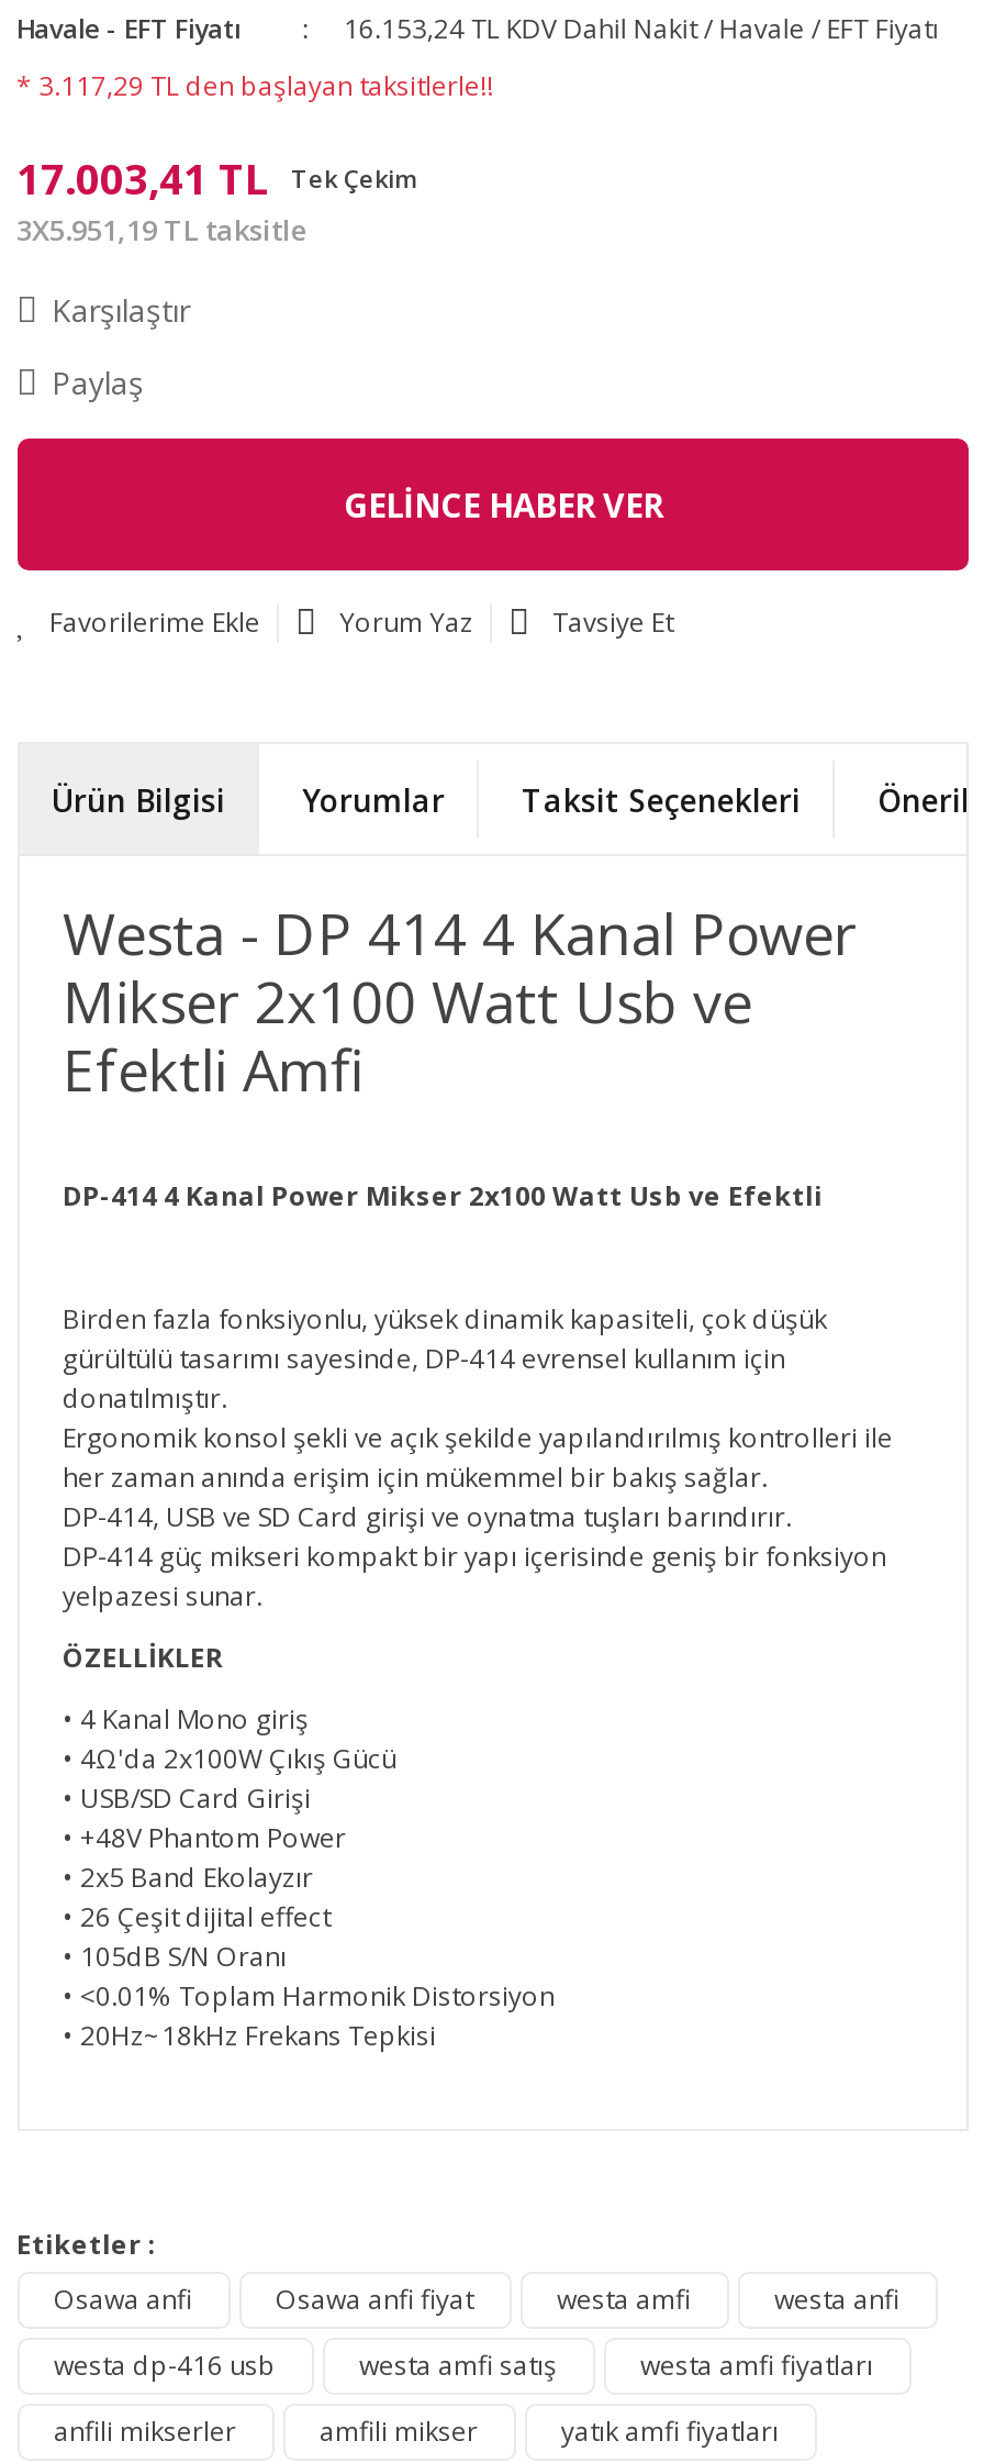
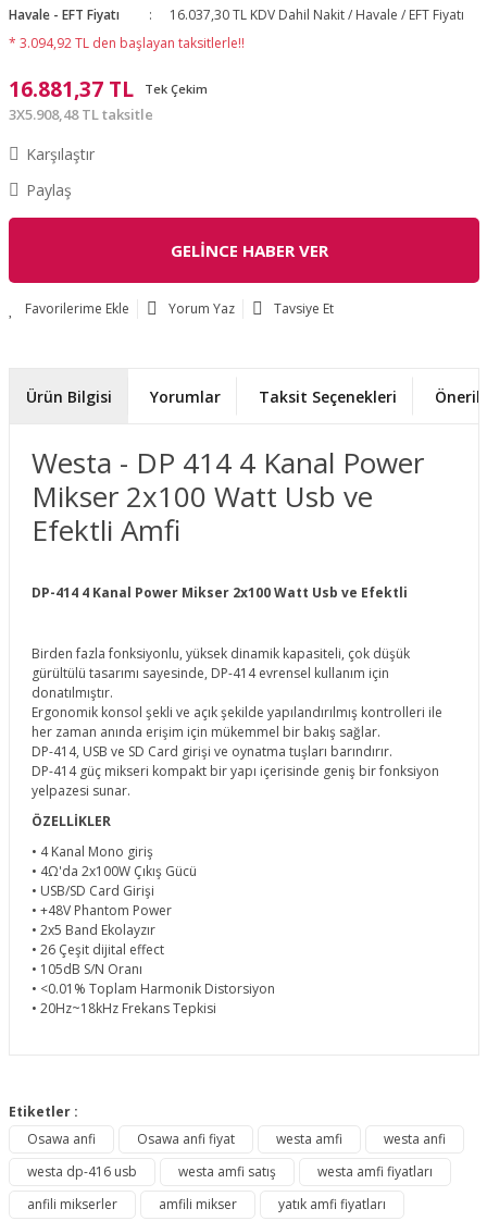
[344,10,939,47] 16.153,24 TL KDV Dahil Nakit / Havale / EFT Fiyatı -> [170,5,465,24] 16.037,30 TL KDV Dahil Nakit / Havale / EFT Fiyatı
[16,67,493,104] * 3.117,29 TL den başlayan taksitlerle!! -> [8,34,244,52] * 3.094,92 TL den başlayan taksitlerle!!
[16,151,418,208] 17.003,41 TL Tek Çekim -> [8,75,207,103] 16.881,37 TL Tek Çekim
[16,210,309,249] 3X5.951,19 TL taksitle -> [8,104,153,124] 3X5.908,48 TL taksitle

